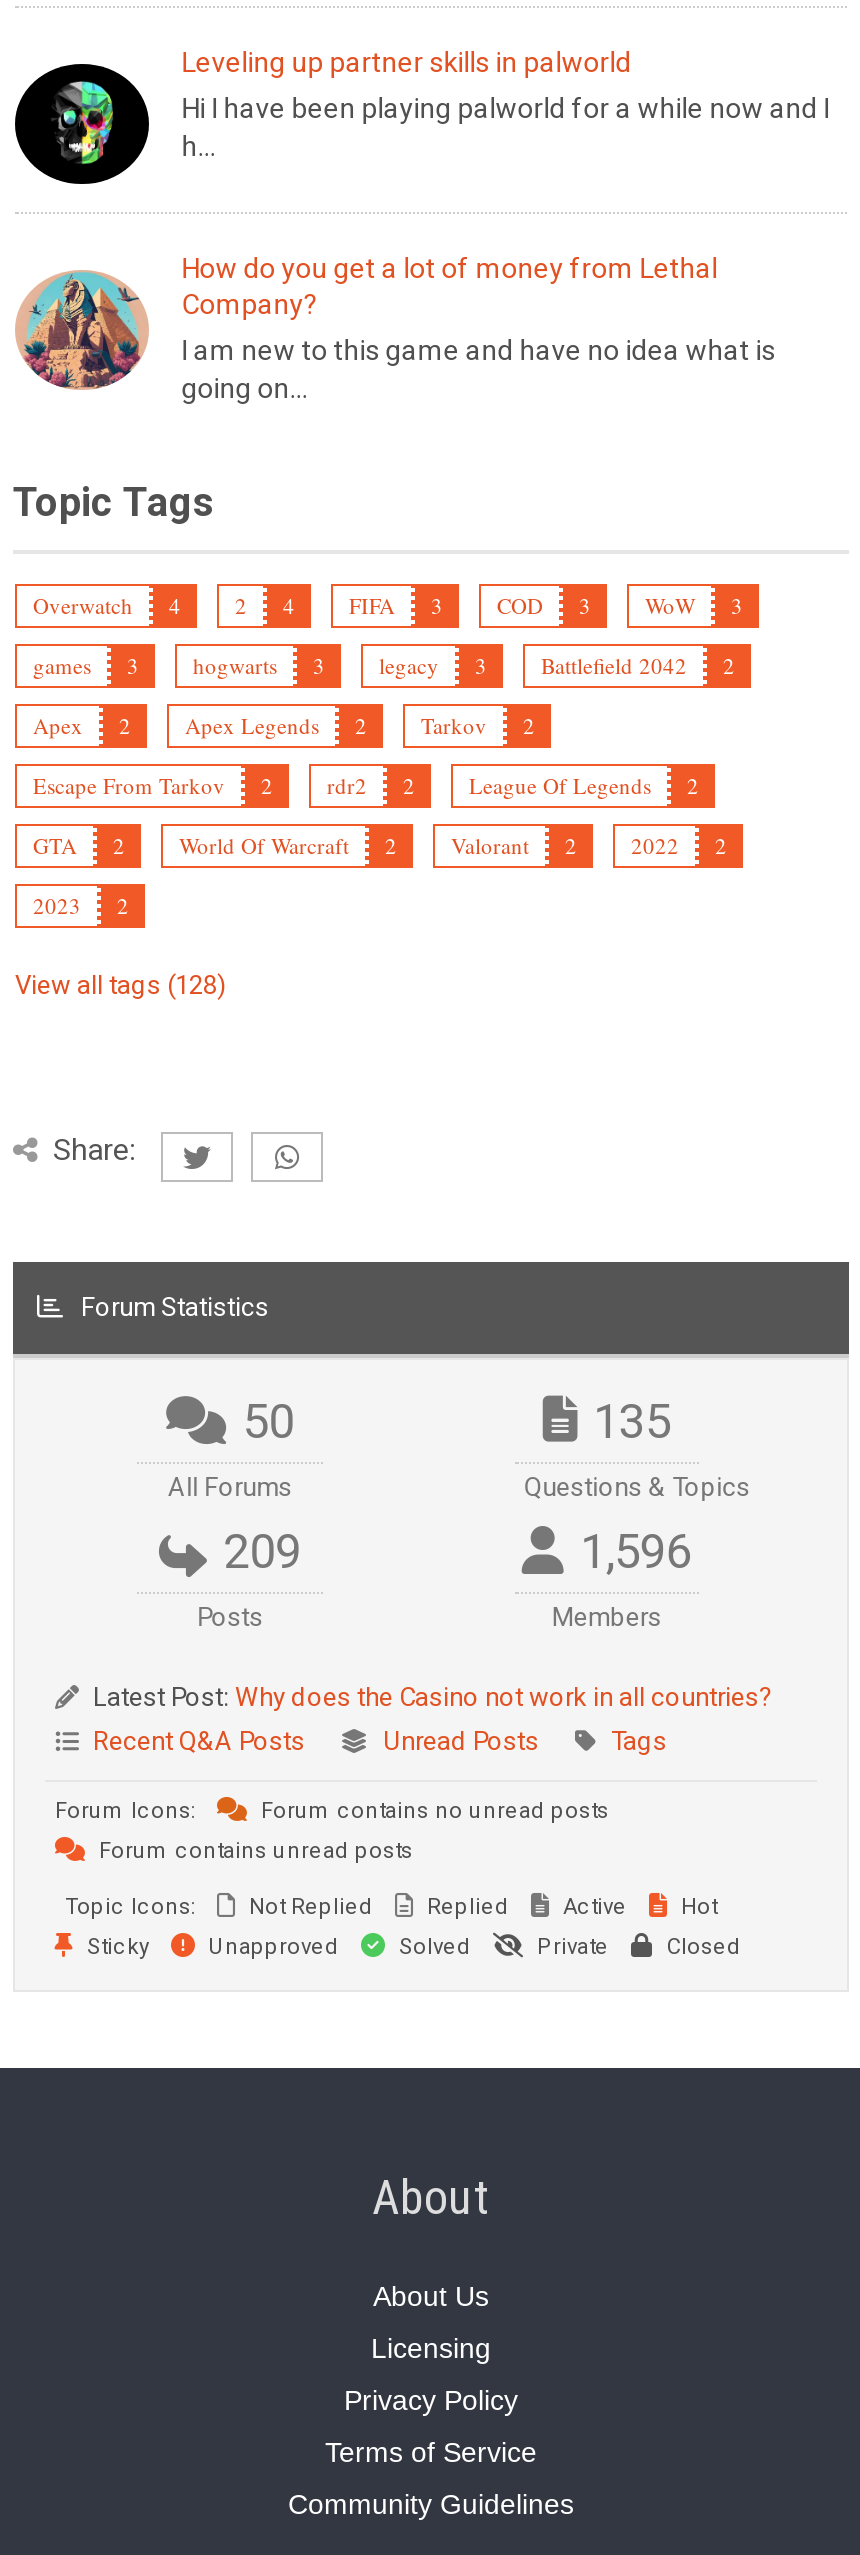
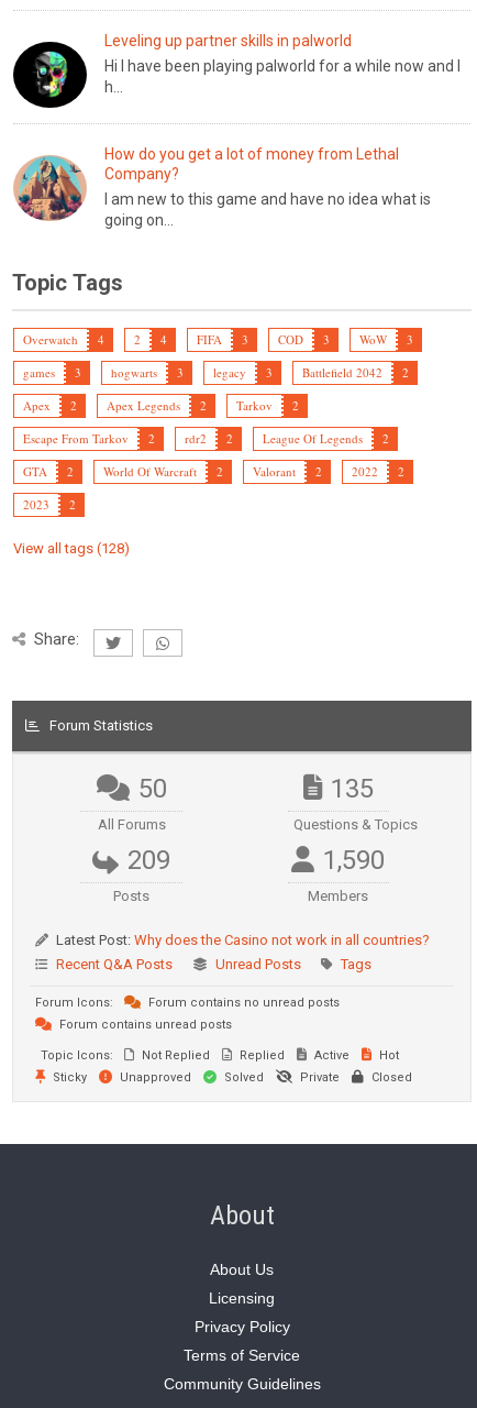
[580,1524,692,1580] 1,596 -> [324,845,385,876] 1,590

